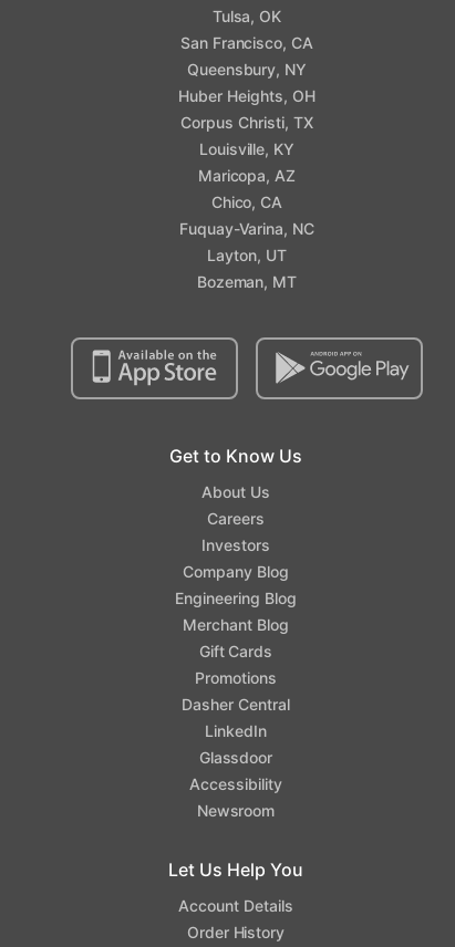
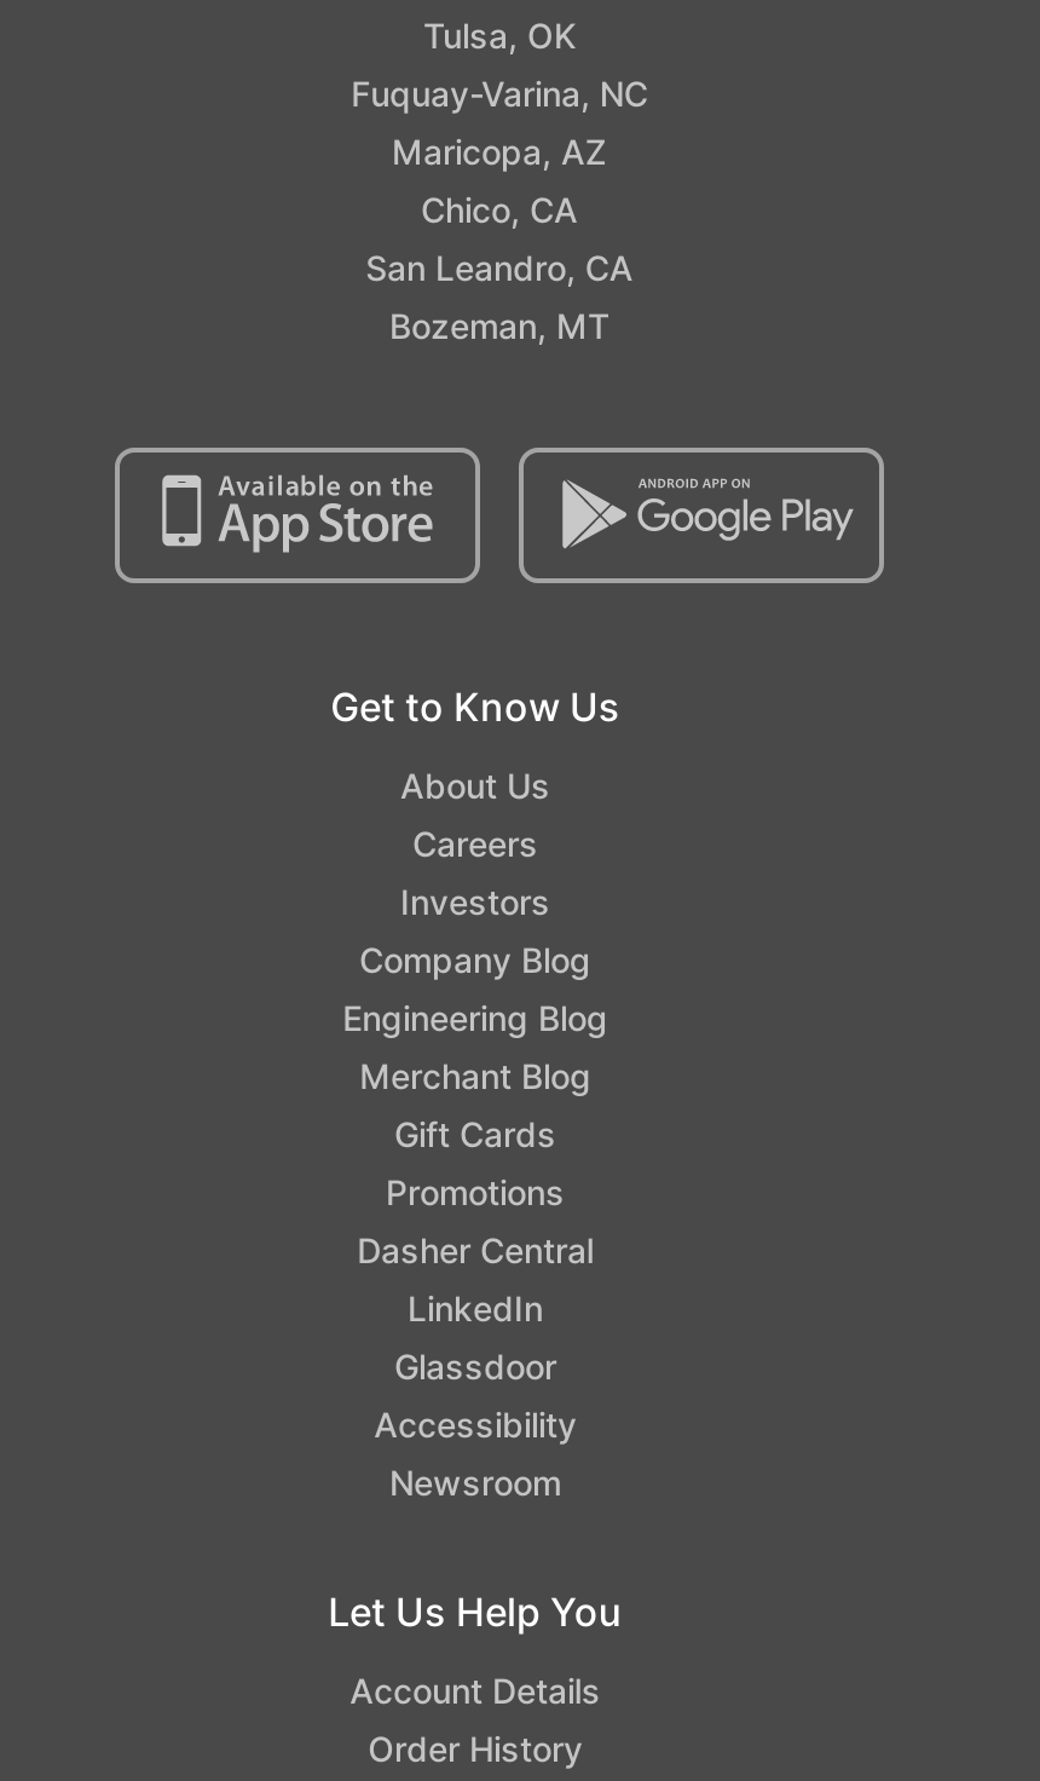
[178,33,315,158] San Francisco, CA | Queensbury, NY | Huber Heights, OH | Corpus Christi, TX | Louisville, KY -> none
moved [179,219,315,238] -> [351,72,648,113]: Fuquay-Varina, NC
[207,245,287,264] Layton, UT -> [365,246,633,287] San Leandro, CA

